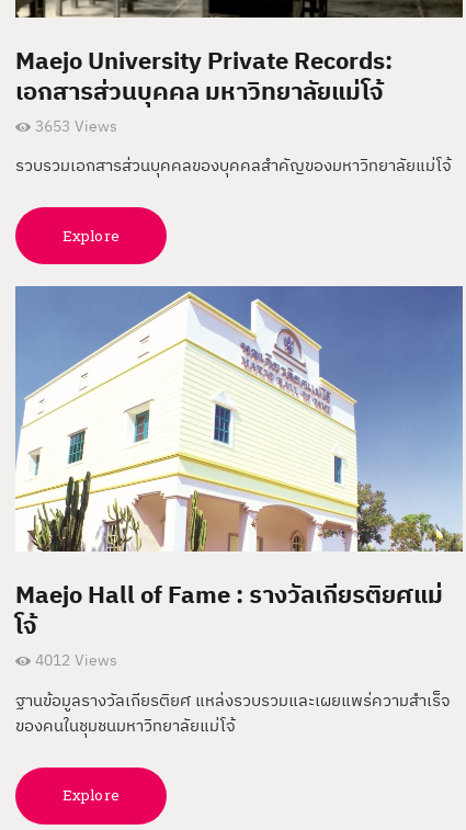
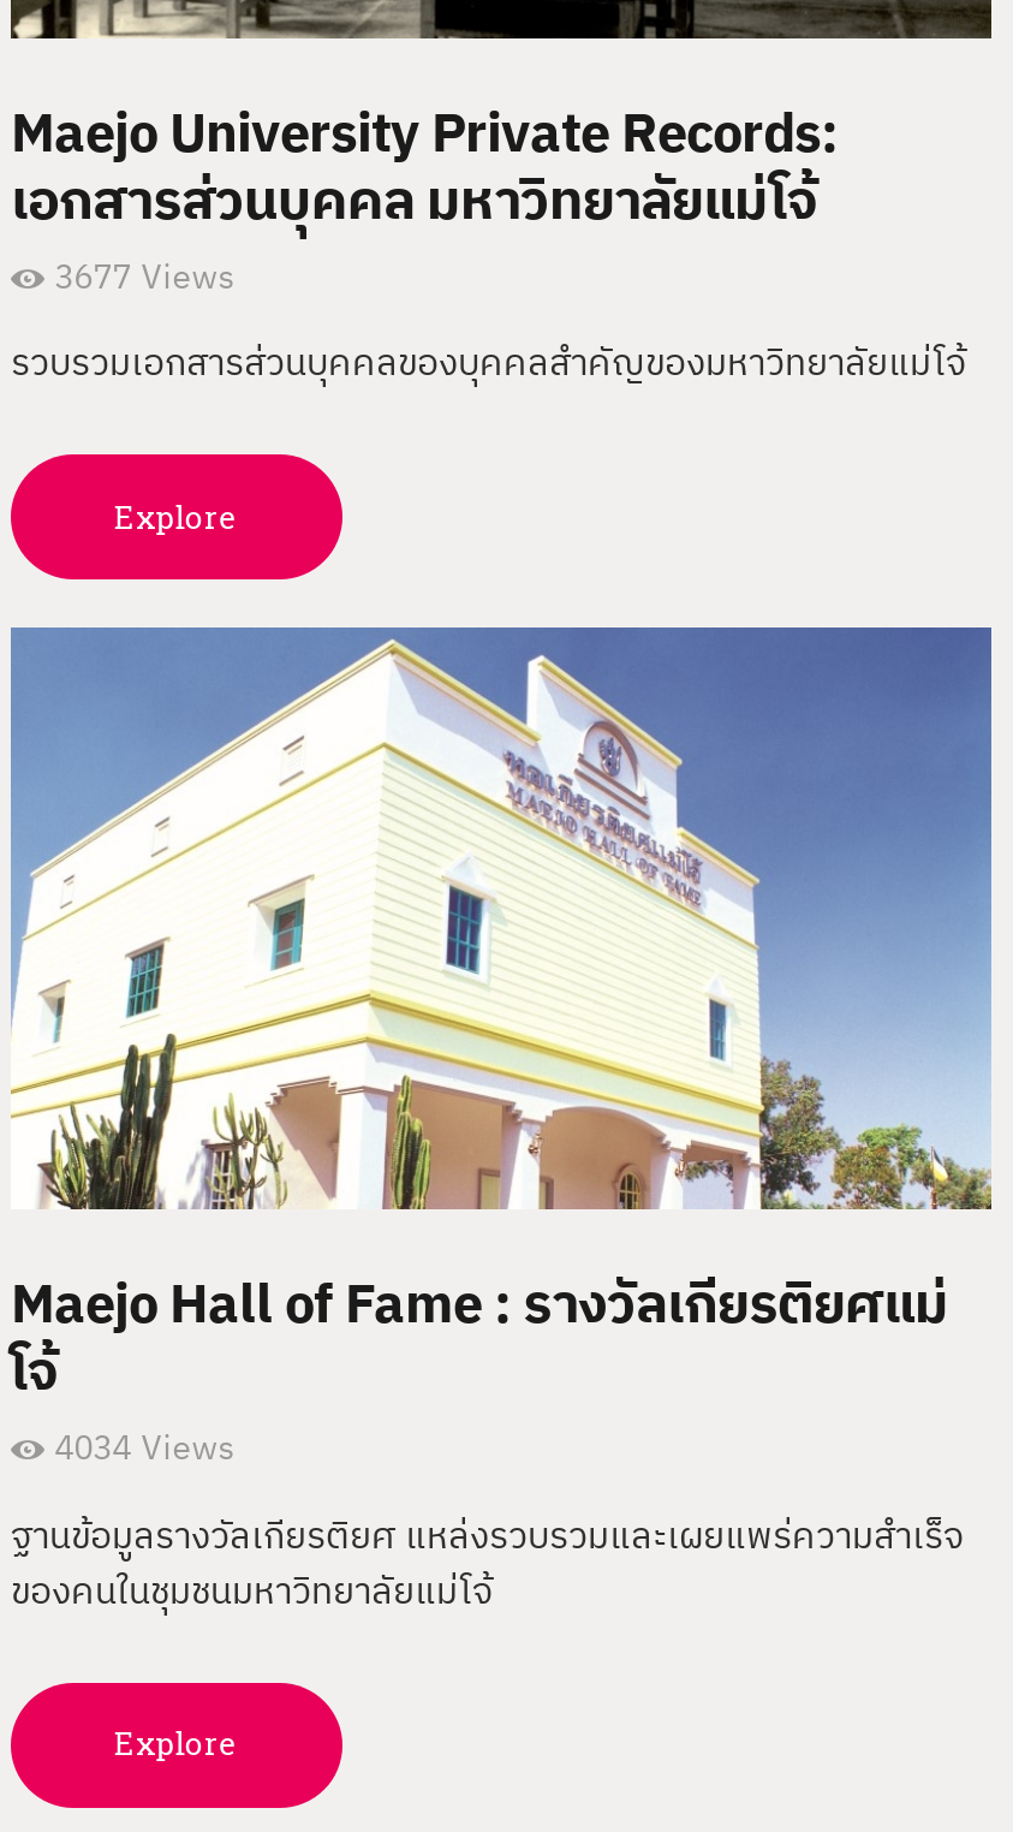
[35,115,118,139] 3653 Views -> [54,251,235,304] 3677 Views
[35,649,118,673] 4012 Views -> [54,1423,235,1476] 4034 Views

